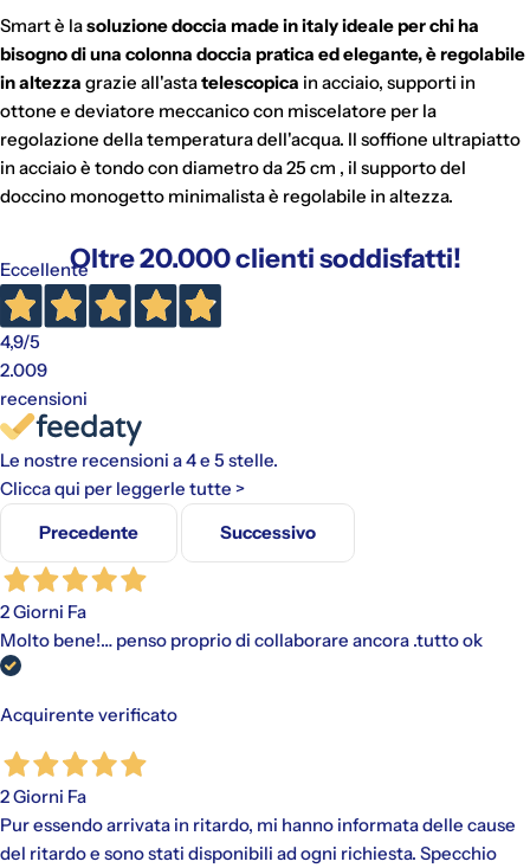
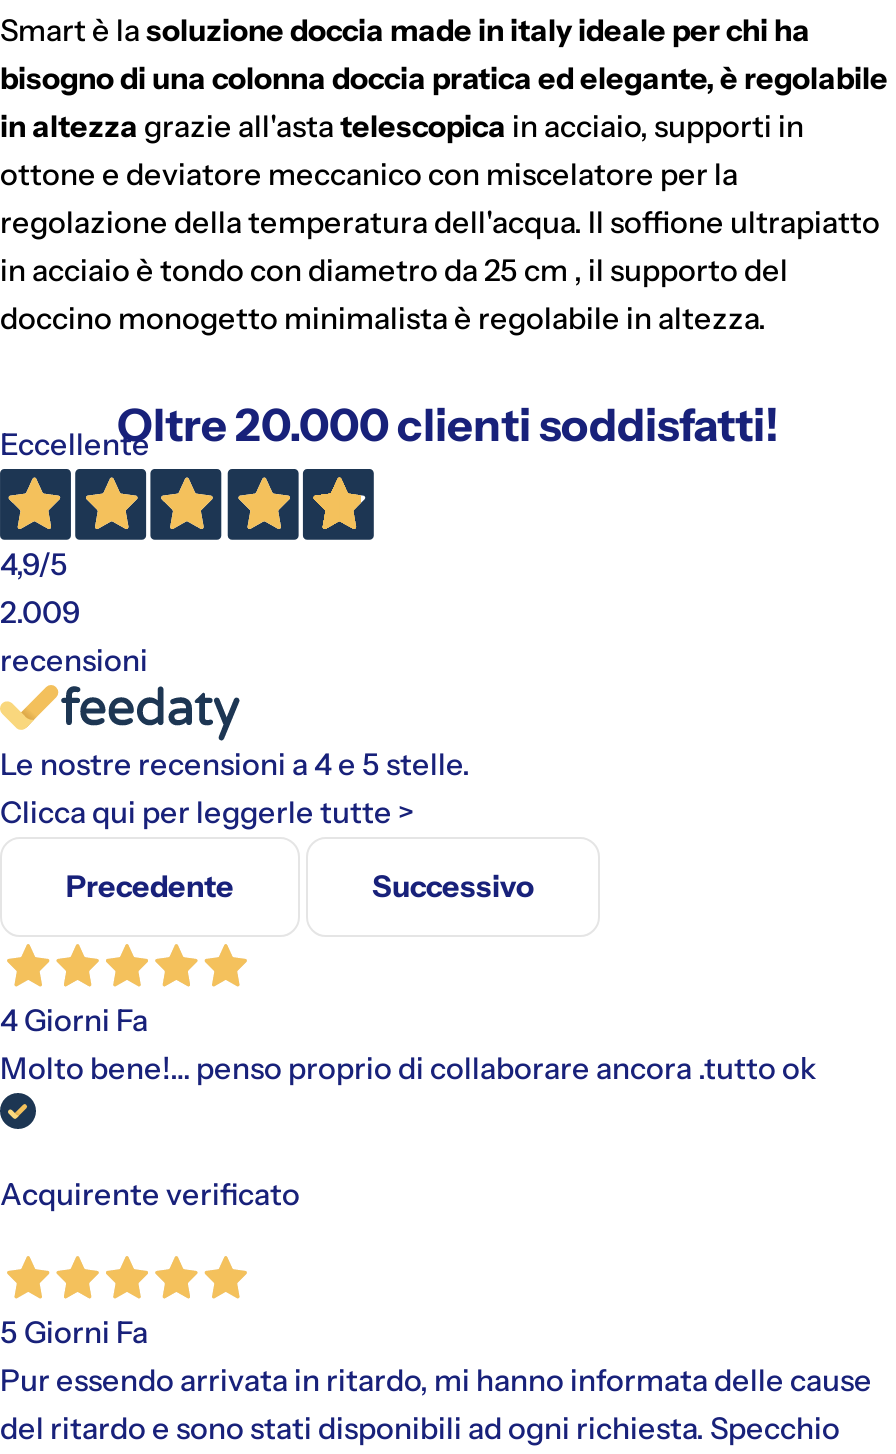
[0,600,86,622] 2 Giorni Fa -> [0,1001,148,1039] 4 Giorni Fa
[0,785,86,807] 2 Giorni Fa -> [0,1313,148,1351] 5 Giorni Fa

